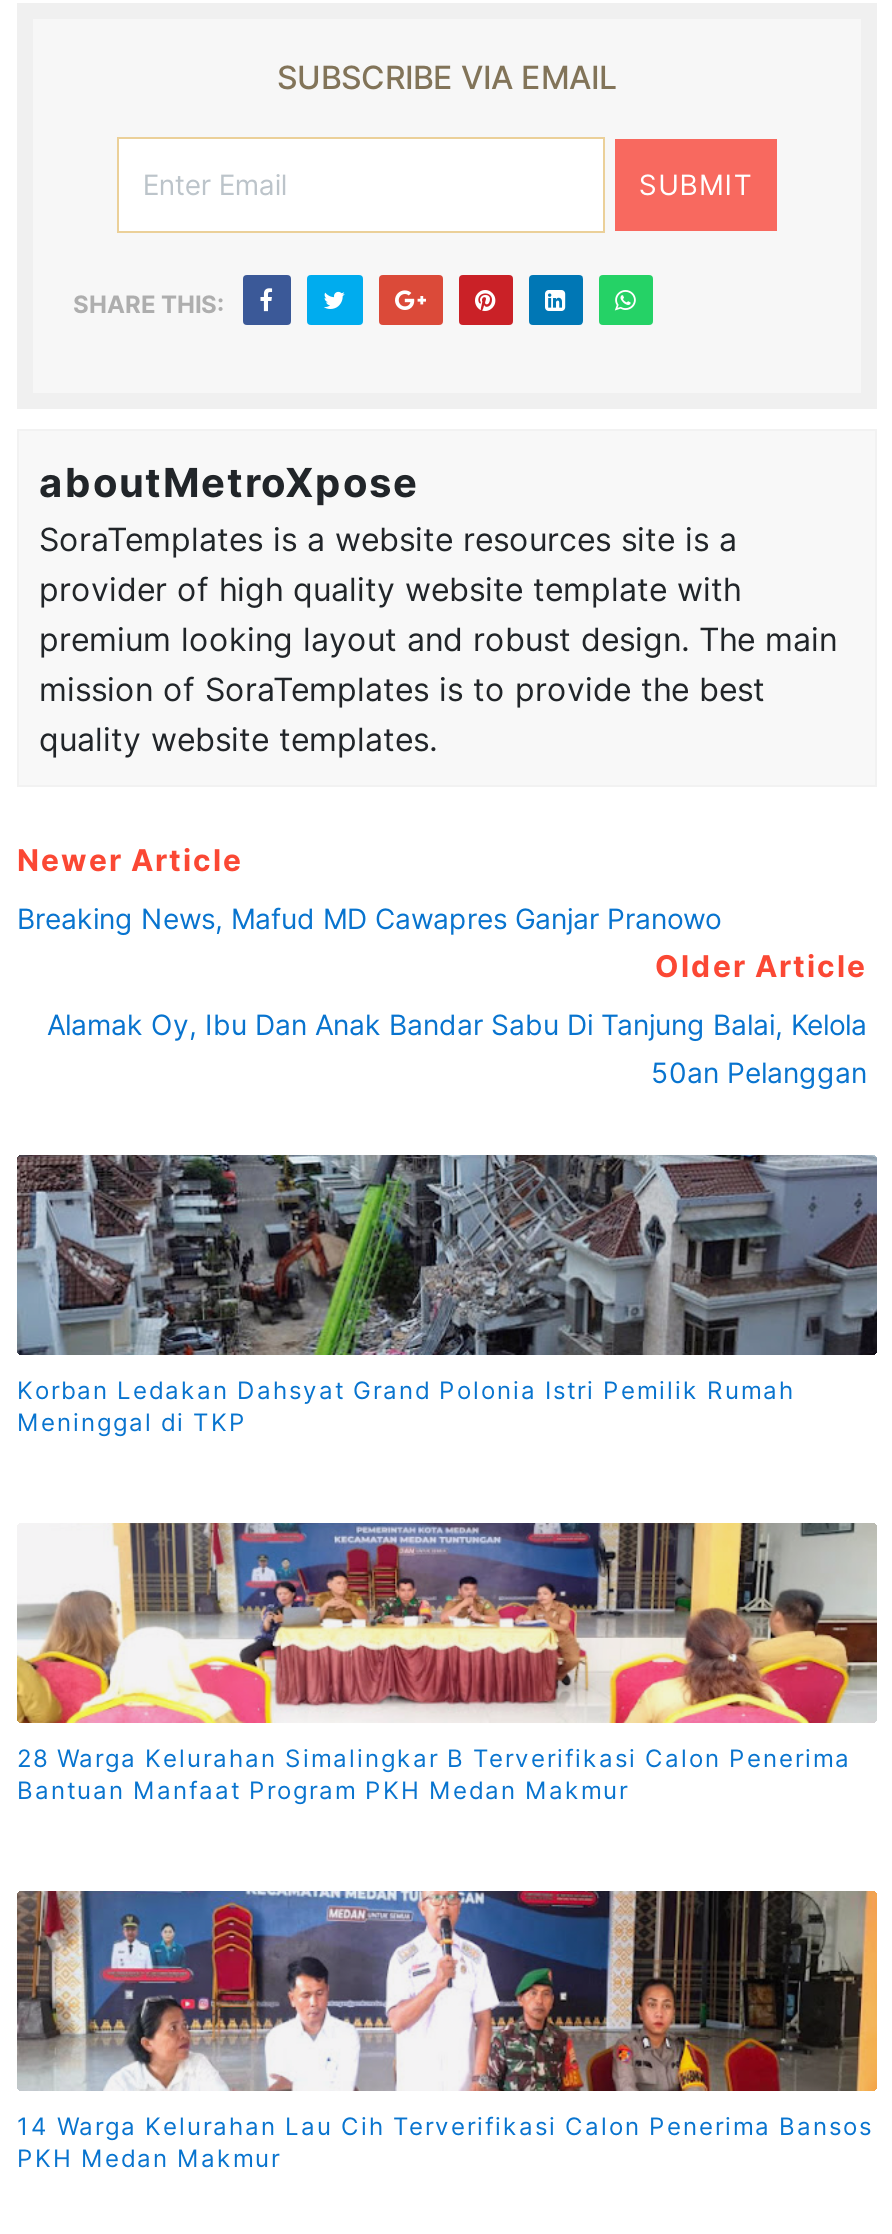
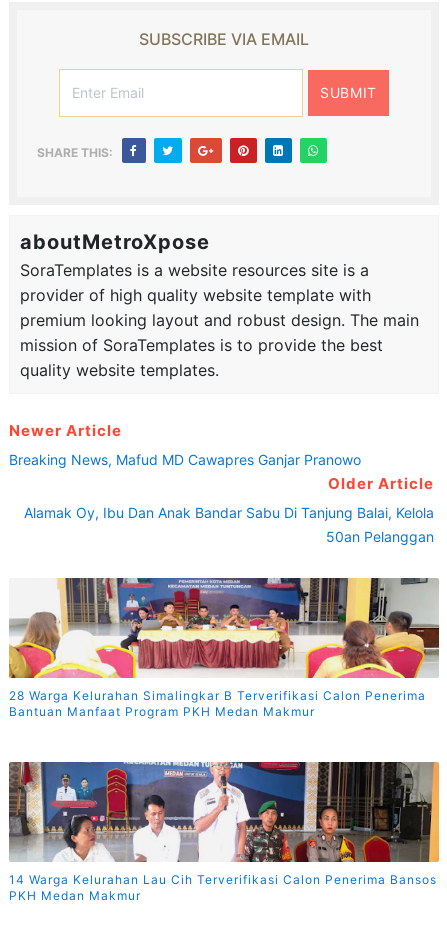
[15,1153,879,1437] [image] | Korban Ledakan Dahsyat Grand Polonia Istri Pemilik Rumah | Meninggal di TKP -> none

